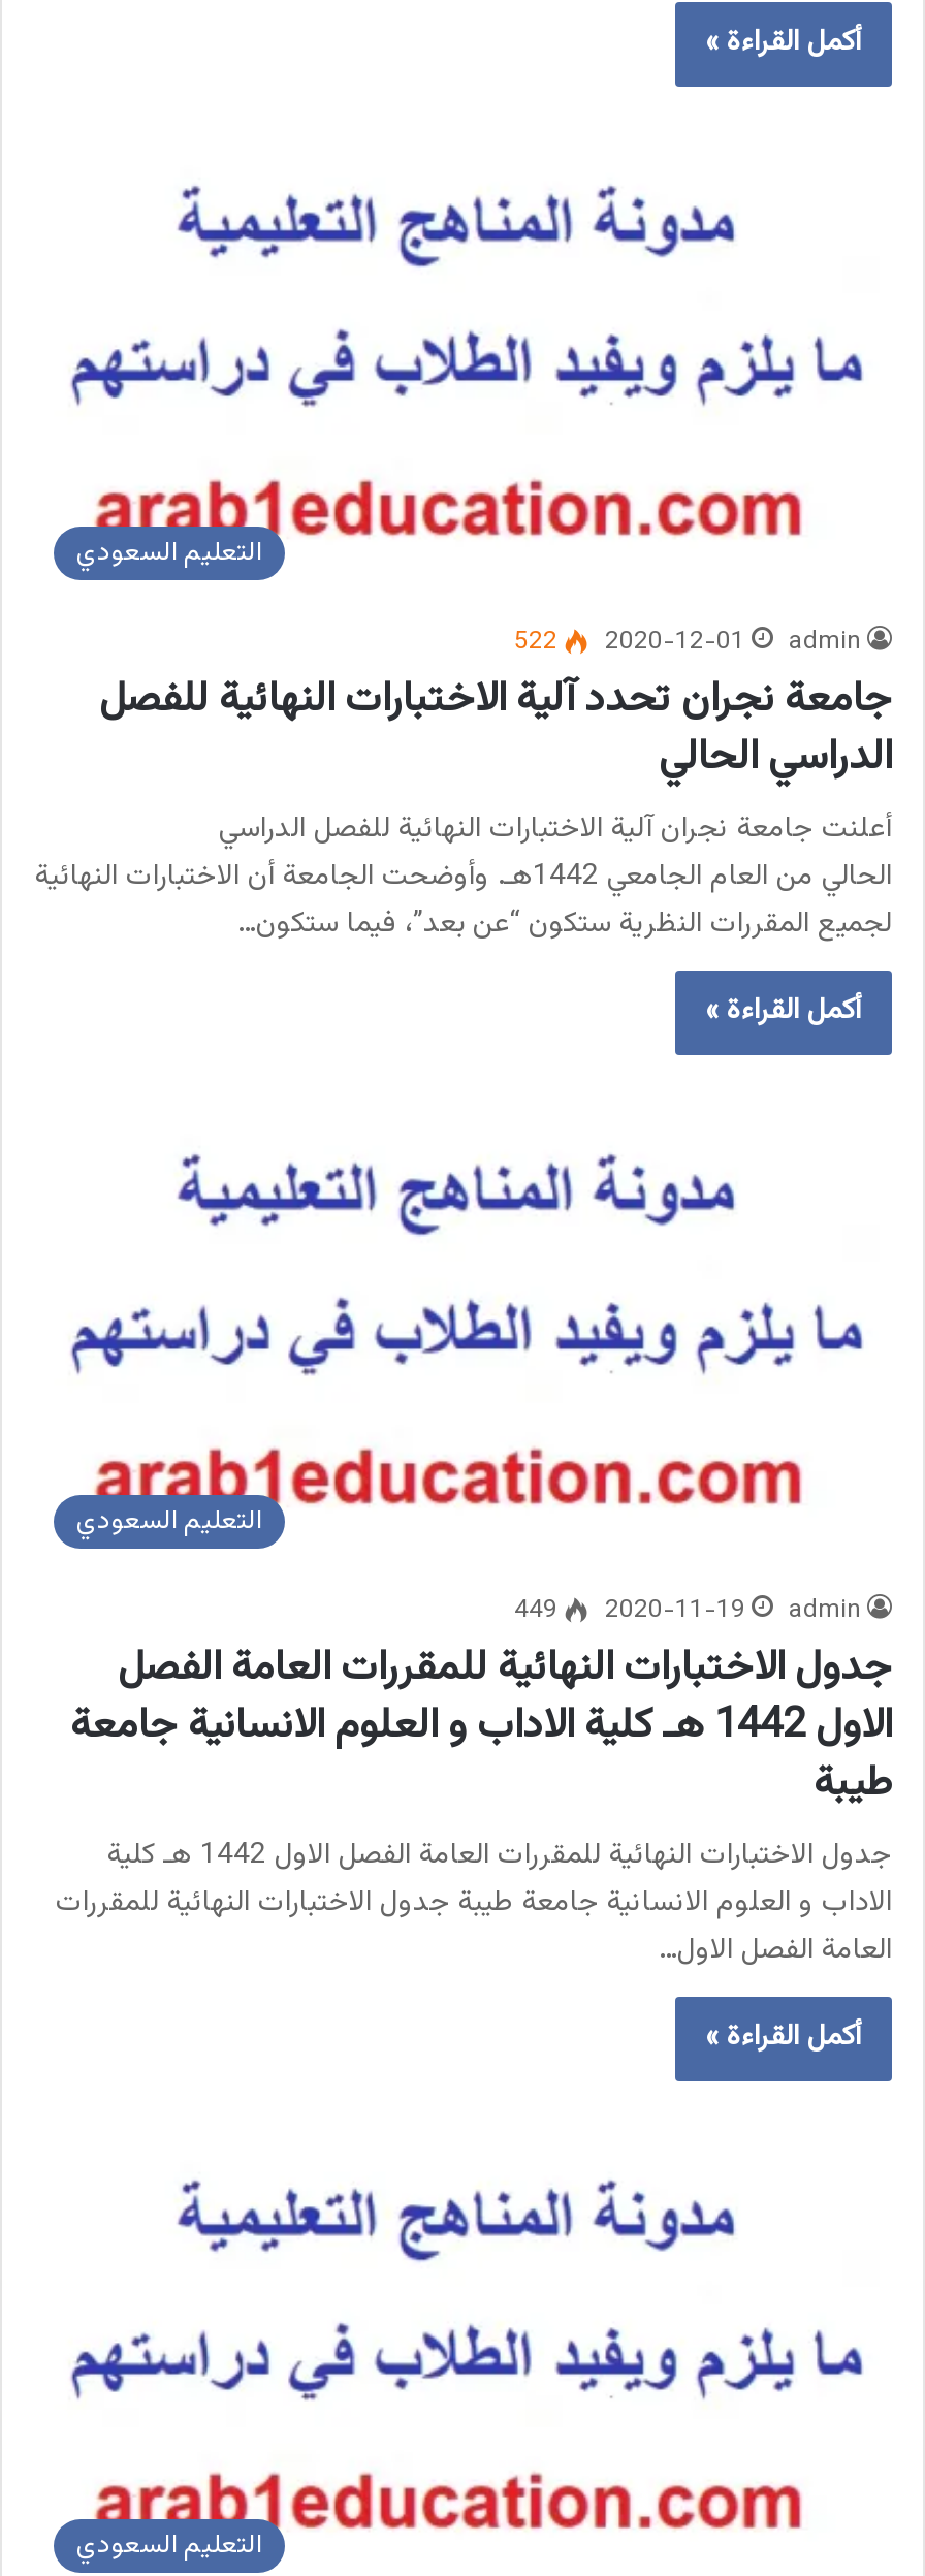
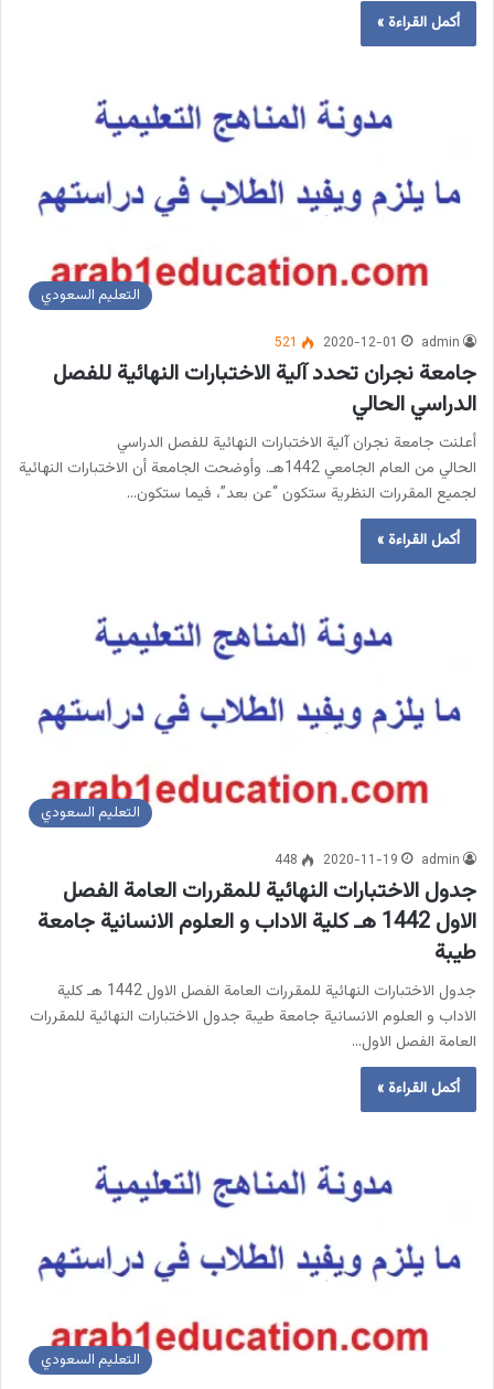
[514,623,861,661] 522 2020-12-01 admin -> [275,333,460,353] 521 2020-12-01 admin
[514,1591,861,1628] 449 2020-11-19 admin -> [275,850,460,870] 448 2020-11-19 admin

